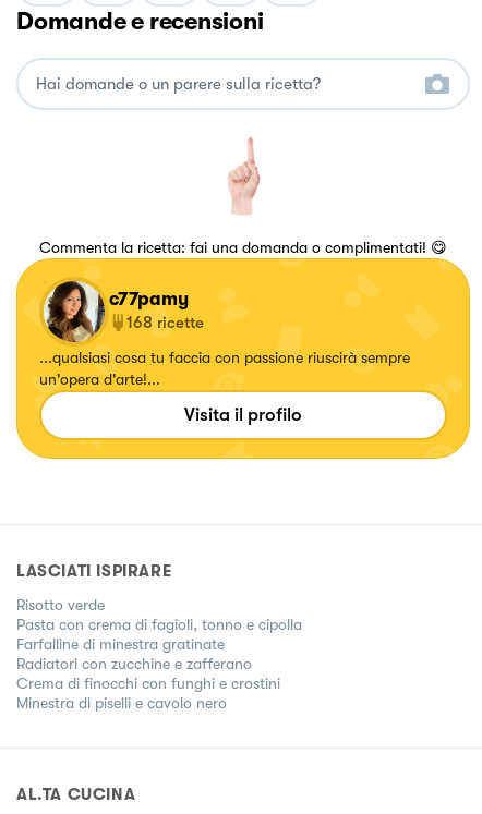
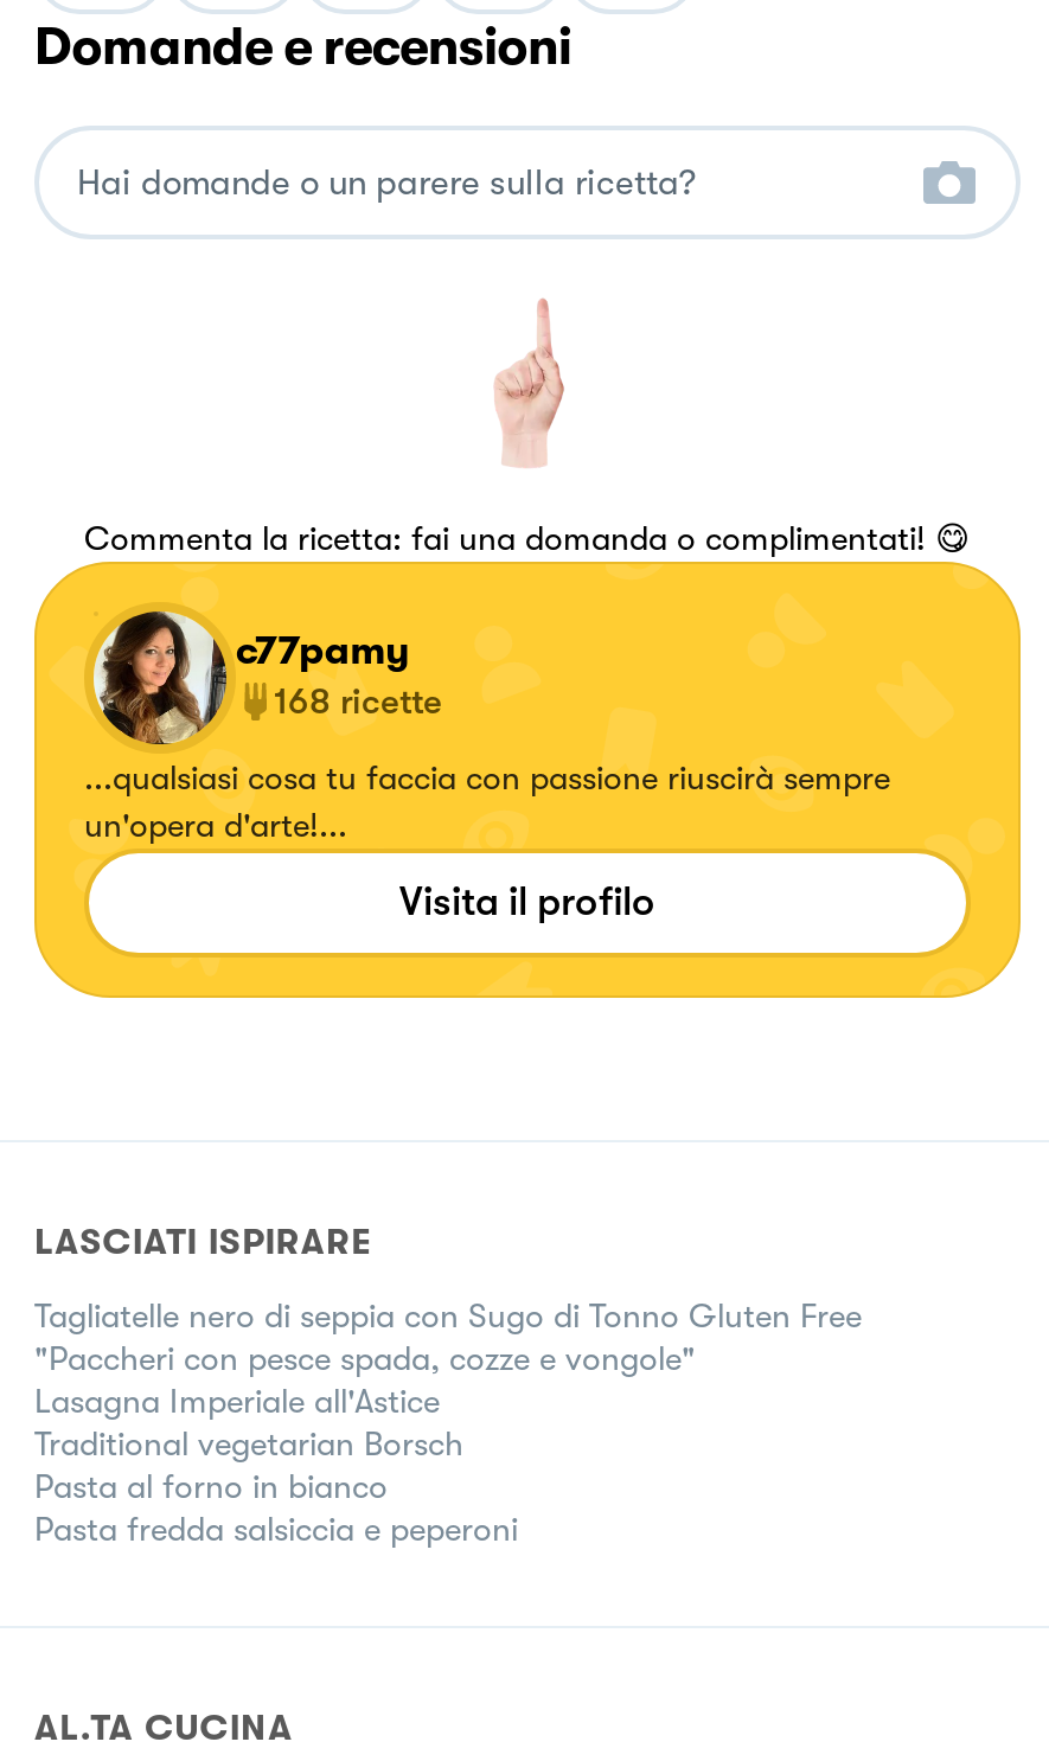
[16,596,302,712] Risotto verde | Pasta con crema di fagioli, tonno e cipolla | Farfalline di minestra gratinate | Radiatori con zucchine e zafferano | Crema di finocchi con funghi e crostini | Minestra di piselli e cavolo nero -> [34,1297,862,1548] Tagliatelle nero di seppia con Sugo di Tonno Gluten Free | "Paccheri con pesce spada, cozze e vongole" | Lasagna Imperiale all'Astice | Traditional vegetarian Borsch | Pasta al forno in bianco | Pasta fredda salsiccia e peperoni

